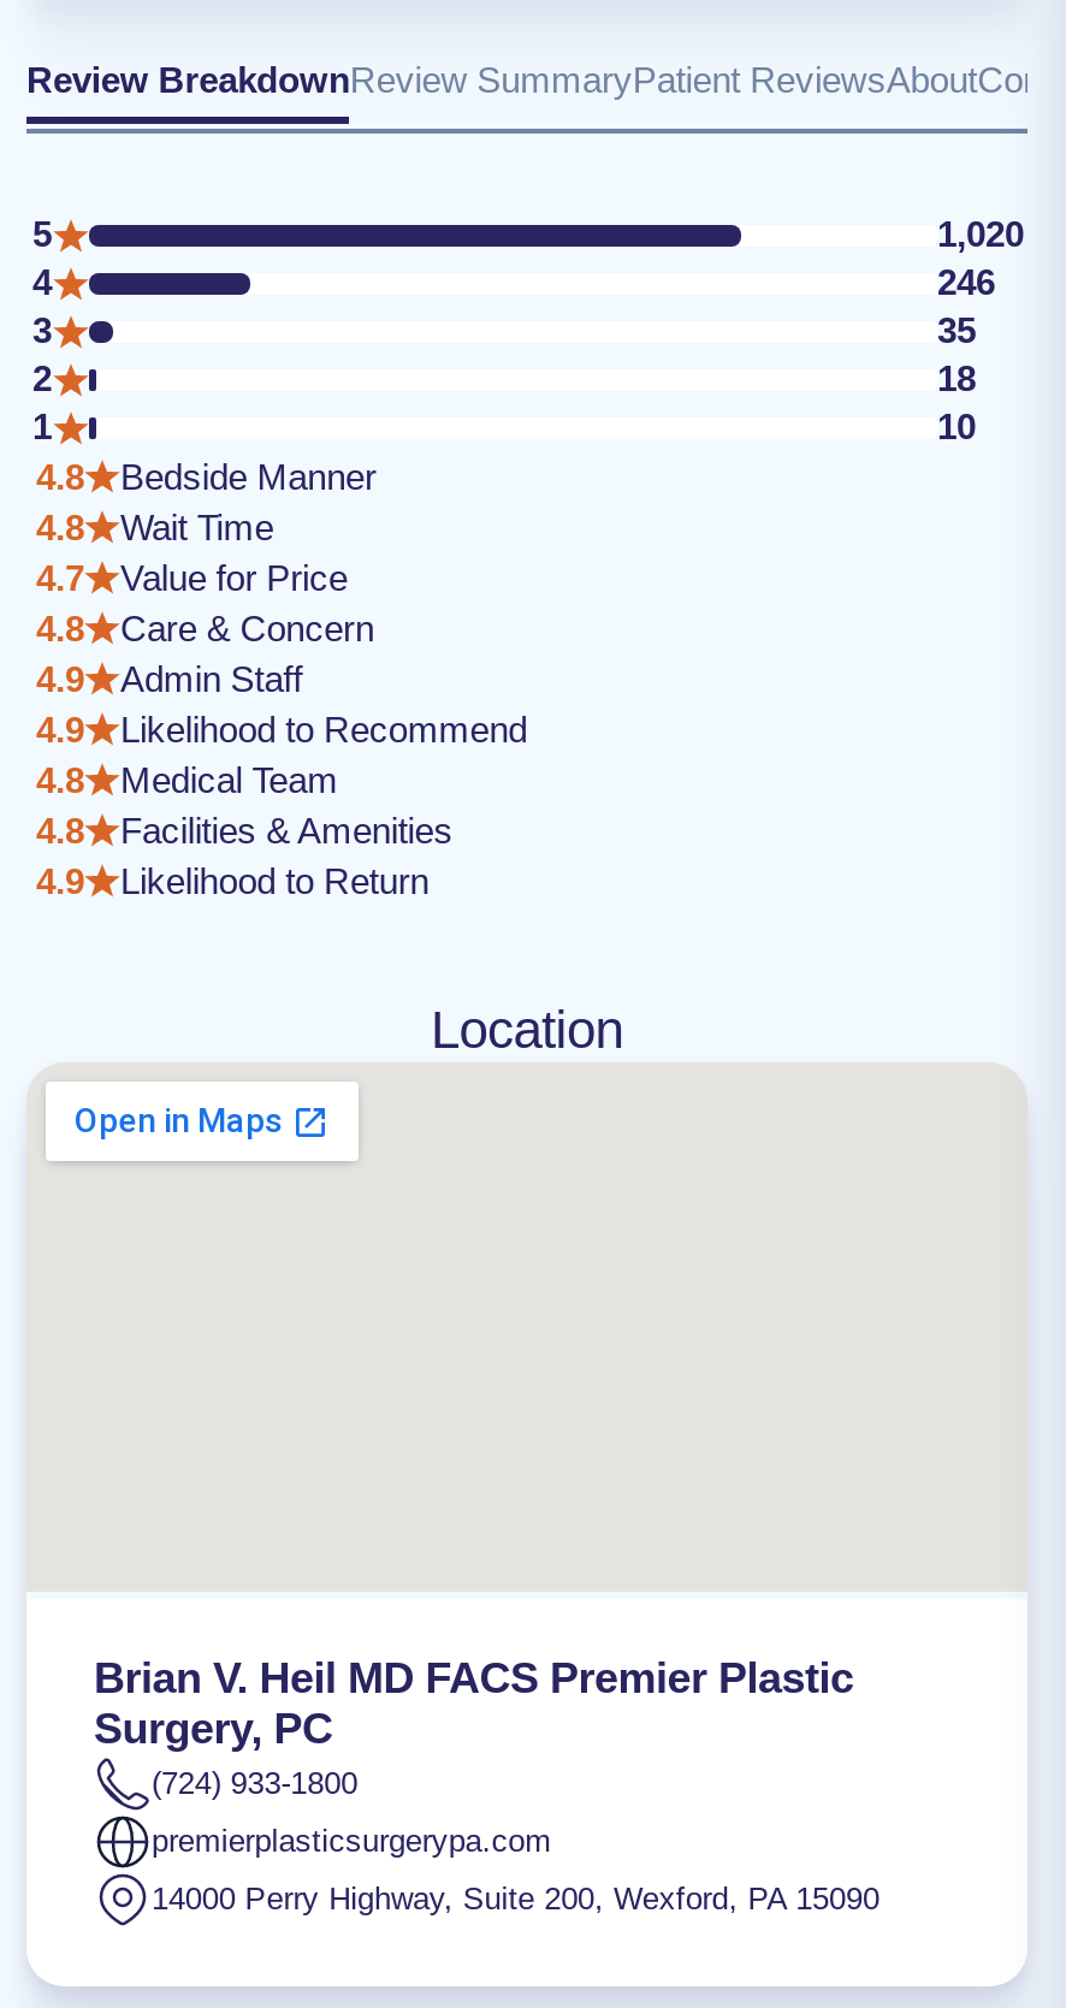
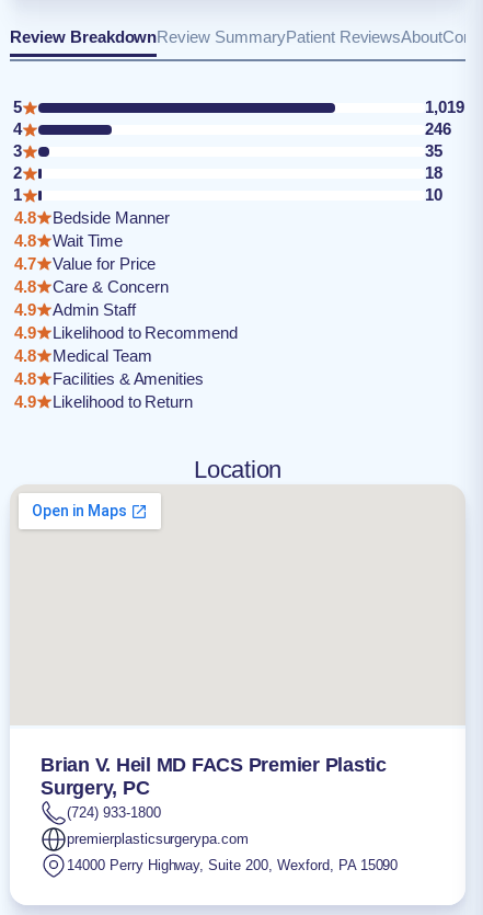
[937,213,1024,254] 1,020 -> [424,98,464,116] 1,019

